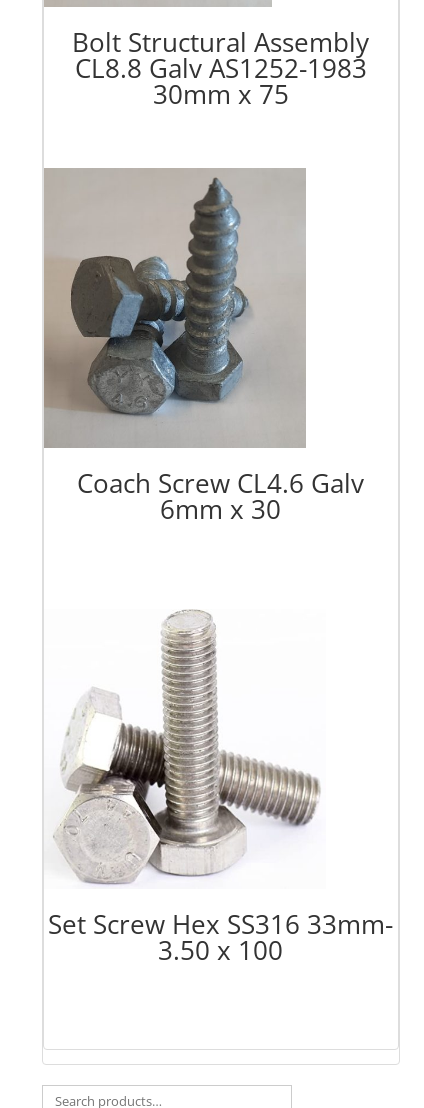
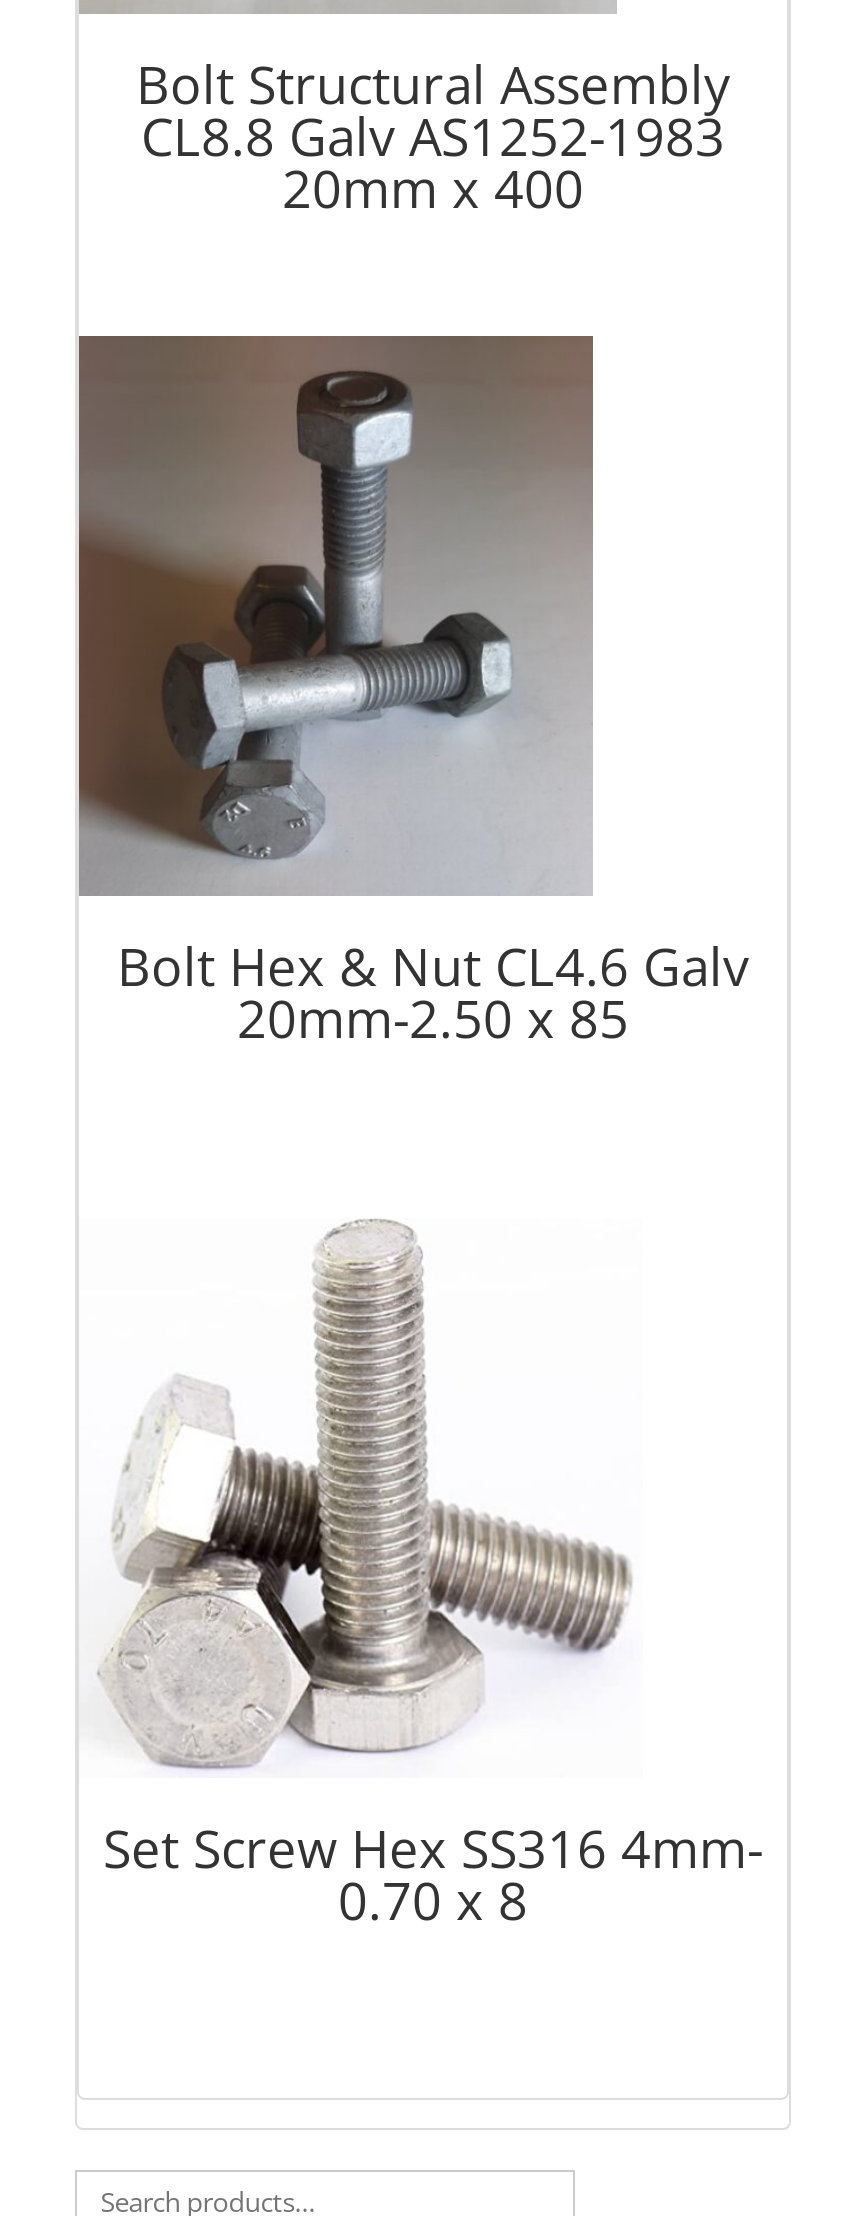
[153,76,289,112] 30mm x 75 -> [282,152,584,224] 20mm x 400
[44,168,364,527] [image] | Coach Screw CL4.6 Galv | 6mm x 30 -> [79,336,749,1054] [image] | Bolt Hex & Nut CL4.6 Galv | 20mm-2.50 x 85
[48,905,393,967] Set Screw Hex SS316 33mm- | 3.50 x 100 -> [103,1811,763,1935] Set Screw Hex SS316 4mm- | 0.70 x 8

